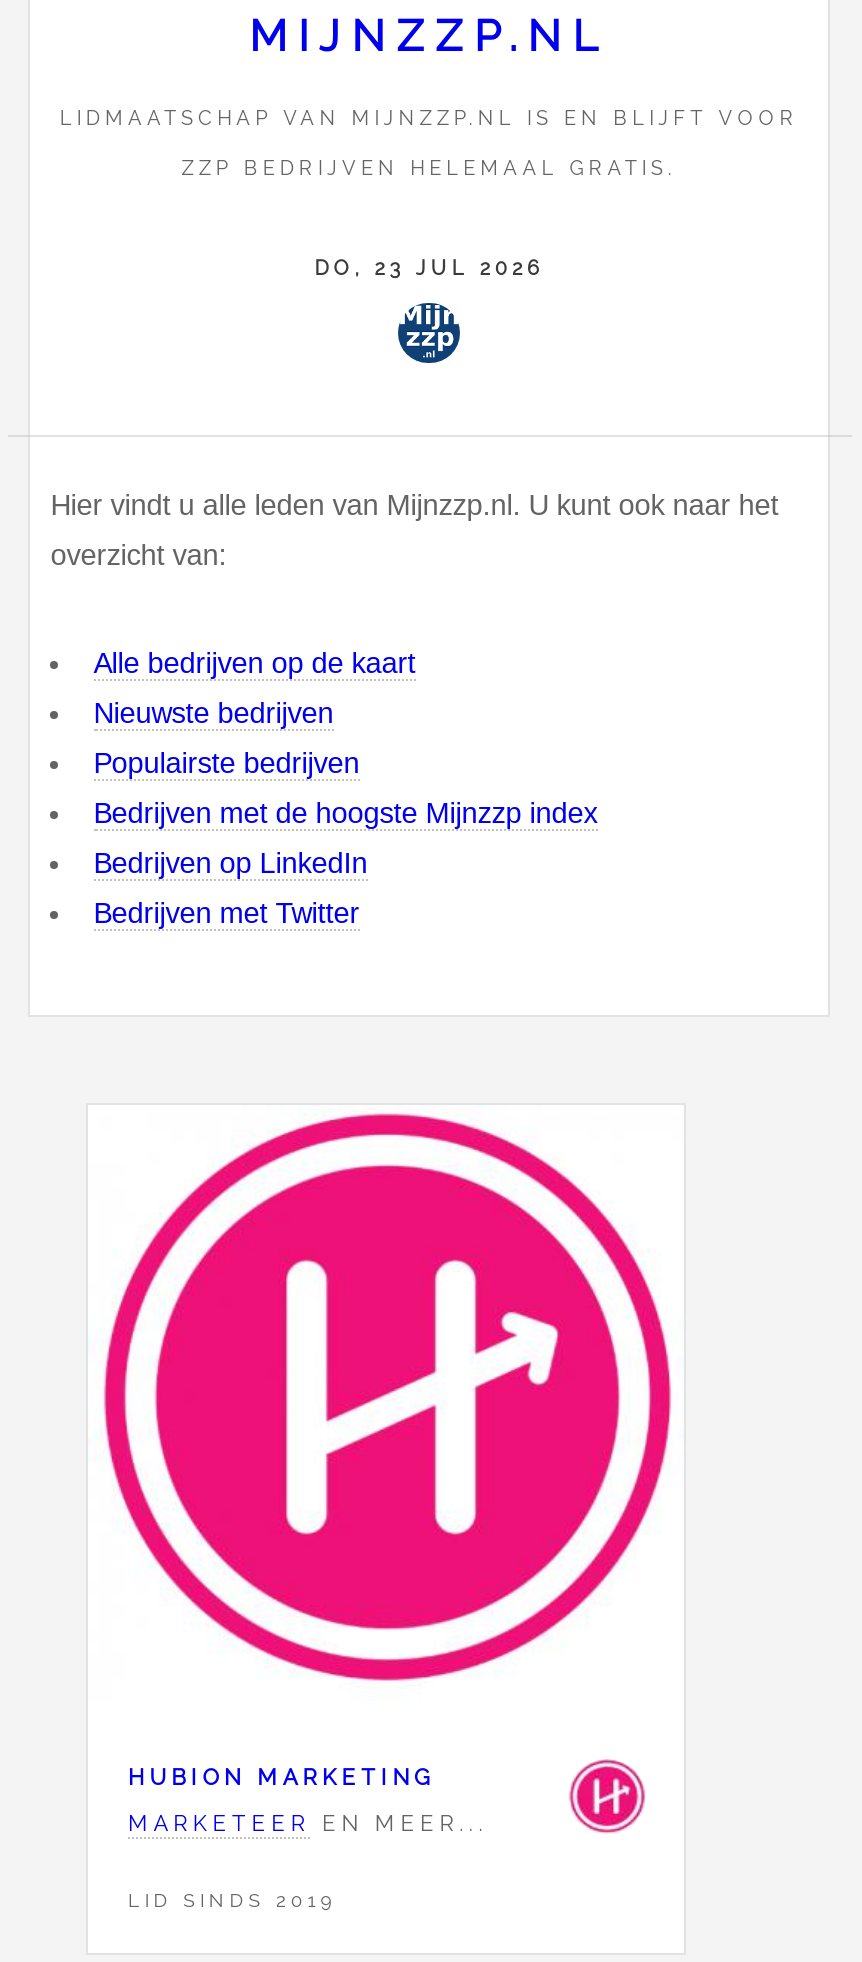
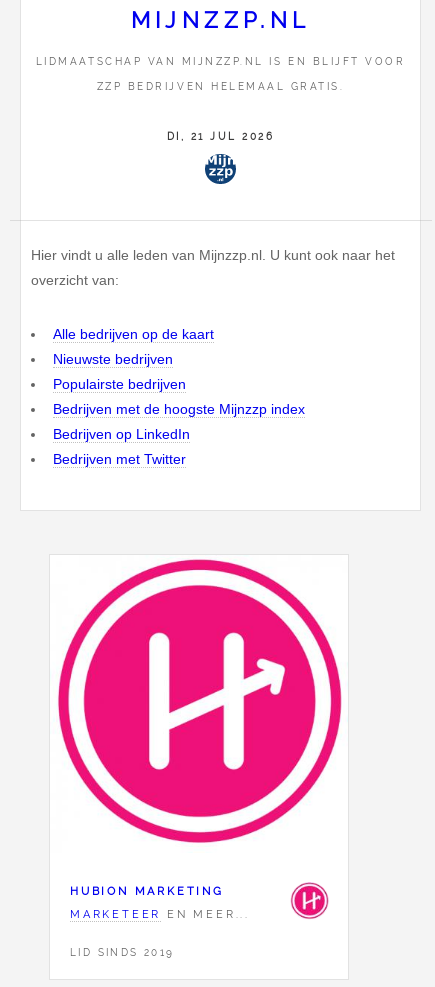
[314,258,544,280] DO, 23 JUL 2026 -> [167,131,274,142] DI, 21 JUL 2026

